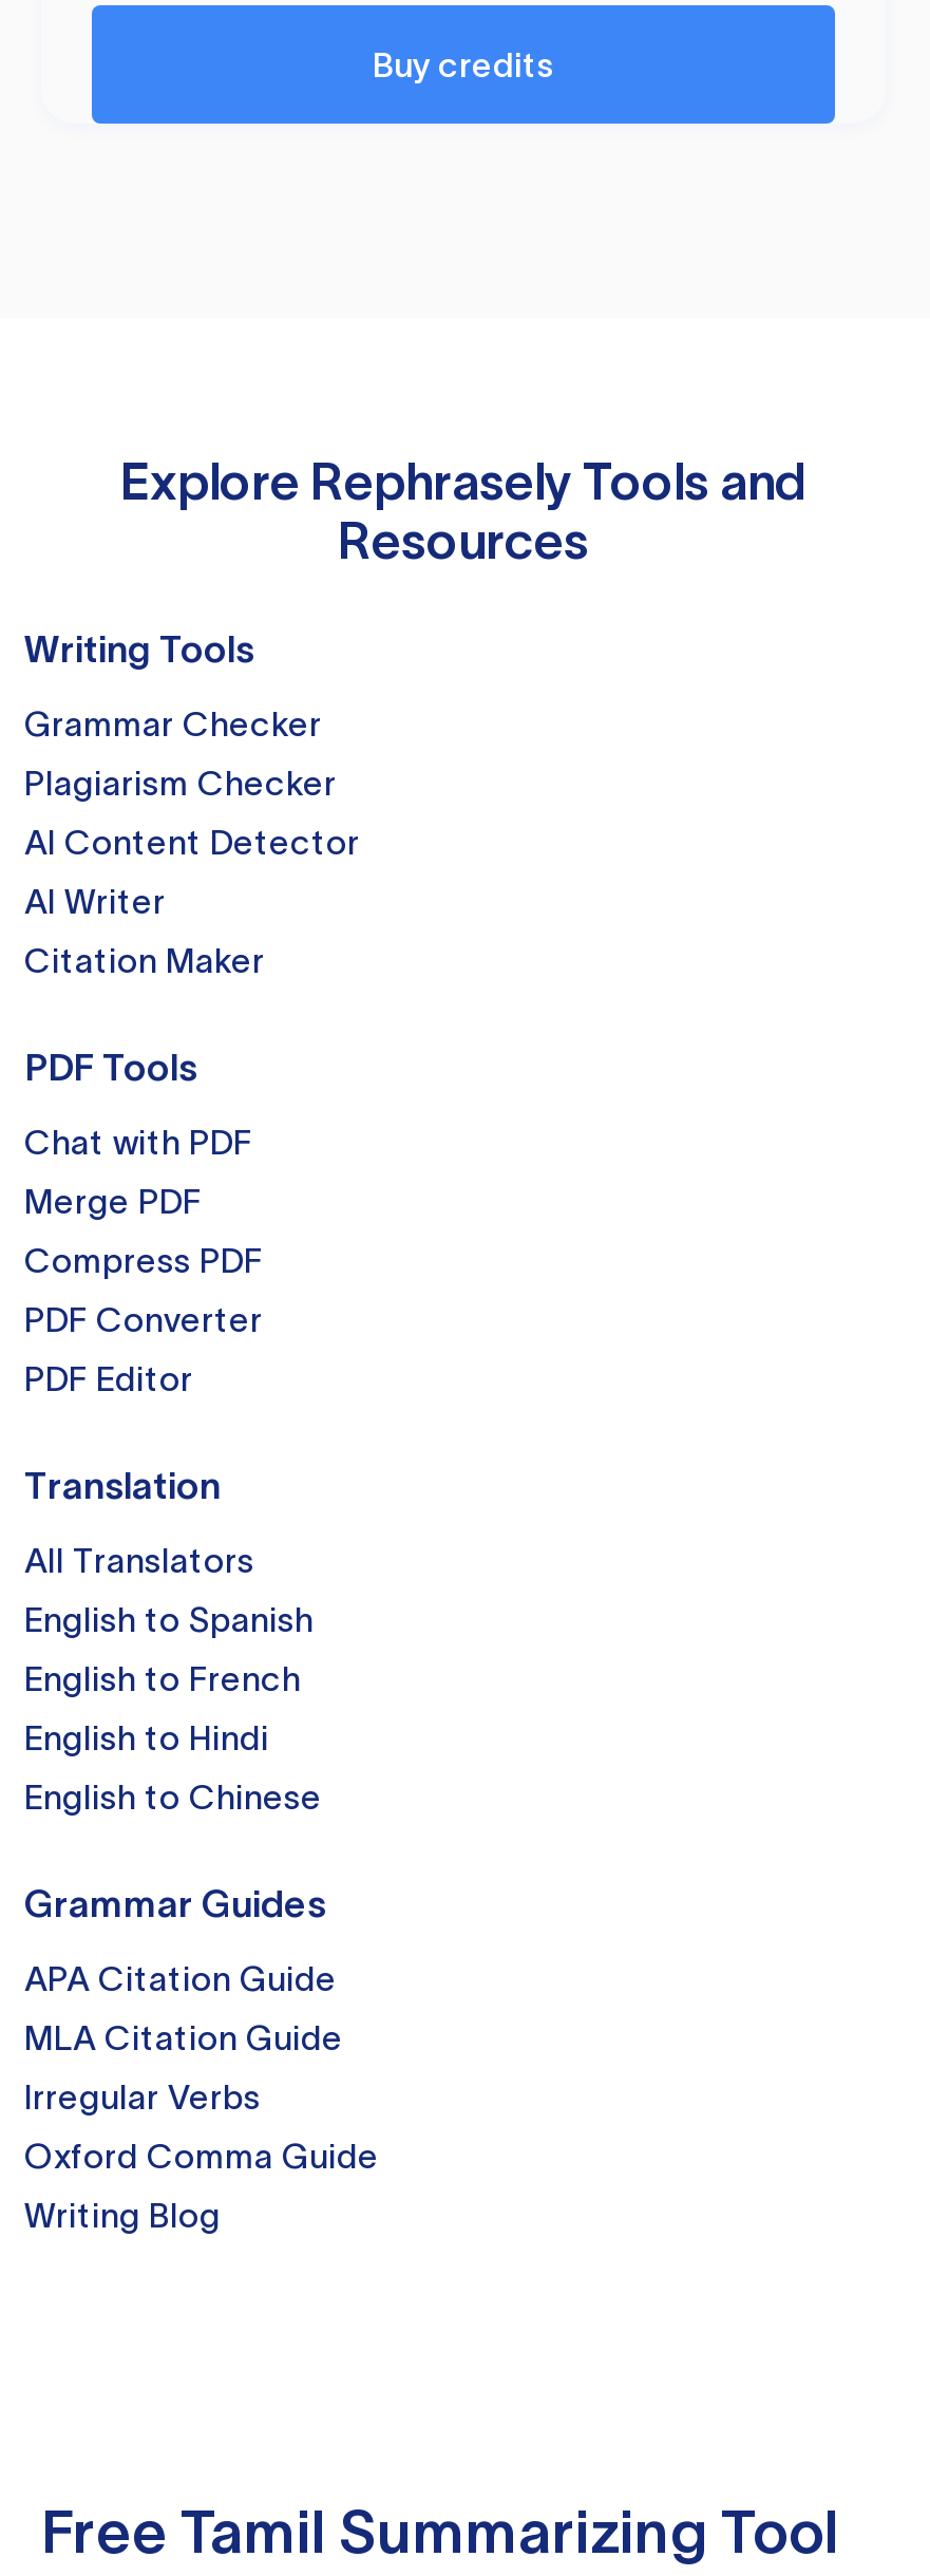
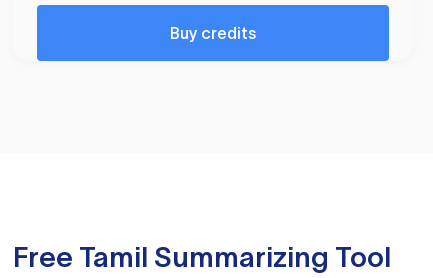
[24,453,806,2234] Explore Rephrasely Tools and | Resources | Writing Tools | Grammar Checker | Plagiarism Checker | AI Content Detector | AI Writer | Citation Maker | PDF Tools | Chat with PDF | Merge PDF | Compress PDF | PDF Converter | PDF Editor | Translation | All Translators | English to Spanish | English to French | English to Hindi | English to Chinese | Grammar Guides | APA Citation Guide | MLA Citation Guide | Irregular Verbs | Oxford Comma Guide | Writing Blog -> none

